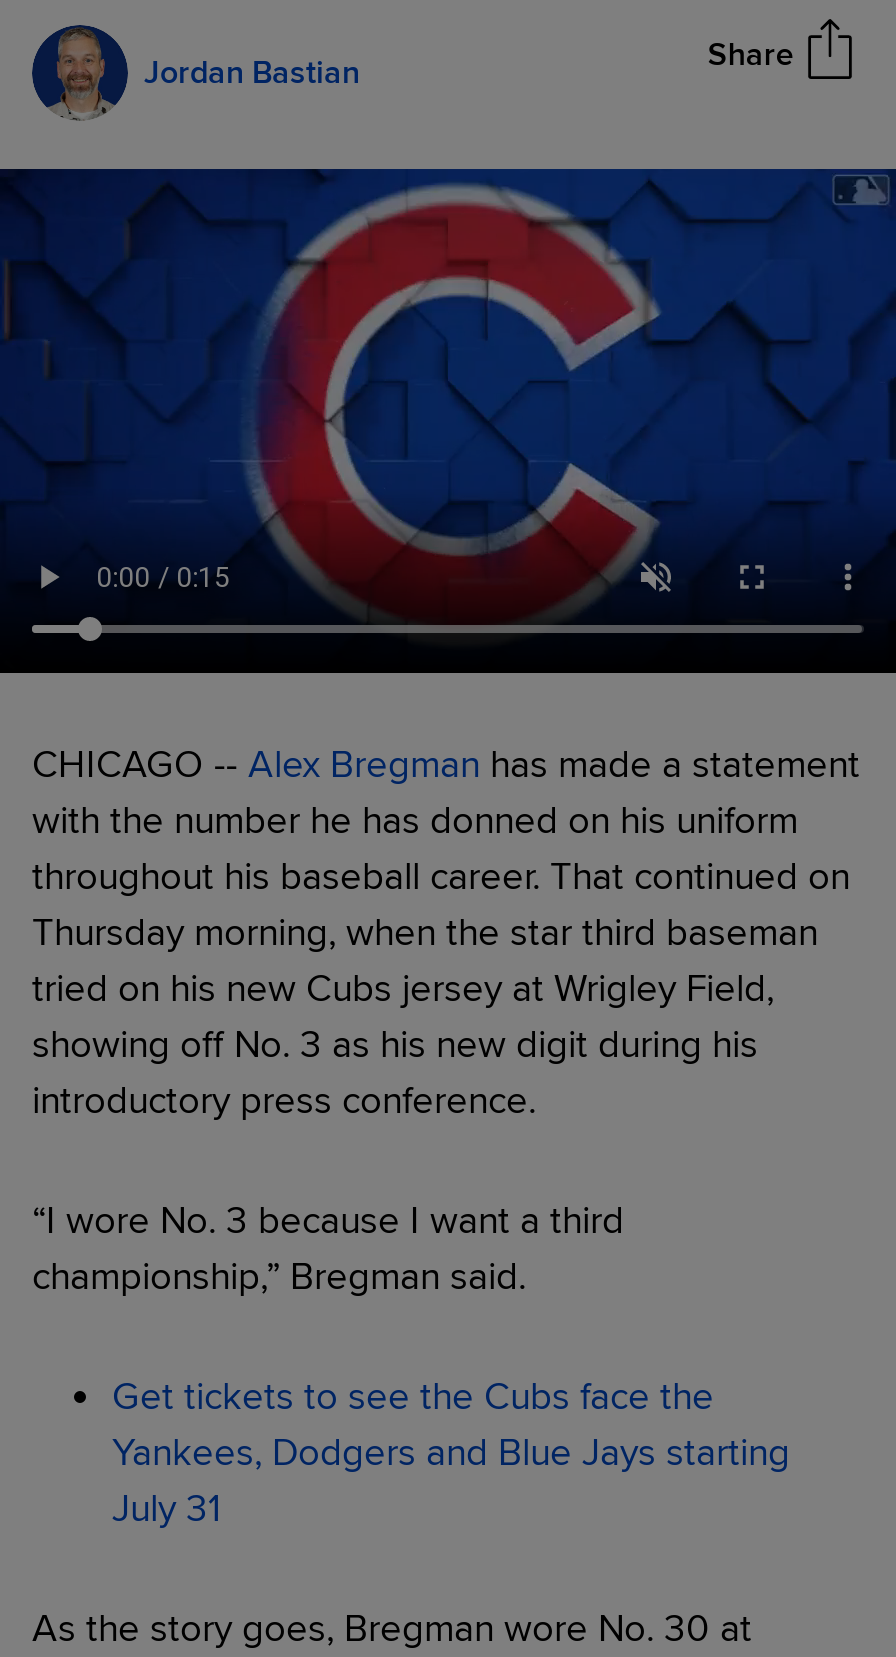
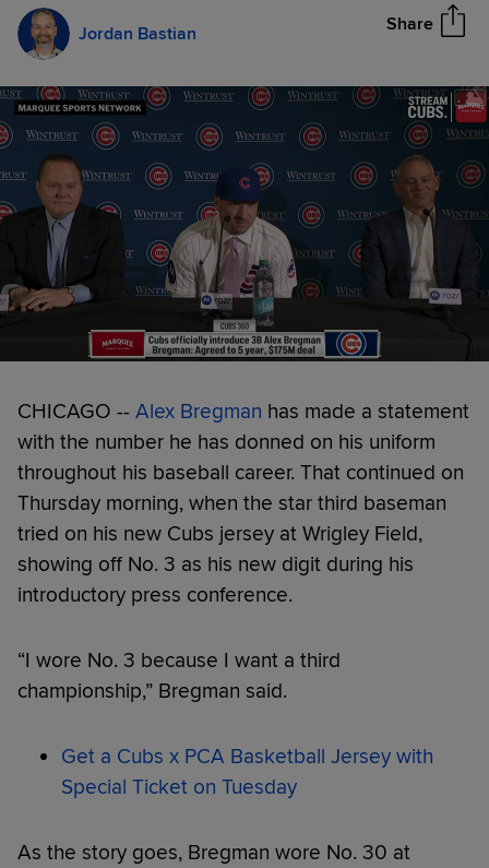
[6,167,890,671] [image] -> [3,85,486,361] [image]
[112,1373,790,1533] Get tickets to see the Cubs face the | Yankees, Dodgers and Blue Jays starting | July 31 -> [61,743,433,800] Get a Cubs x PCA Basketball Jersey with | Special Ticket on Tuesday

